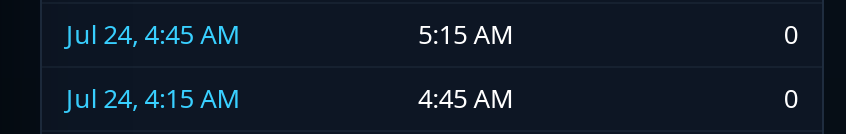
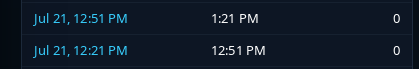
[66,16,514,52] Jul 24, 4:45 AM | 5:15 AM -> [34,9,259,27] Jul 21, 12:51 PM | 1:21 PM
[66,80,514,116] Jul 24, 4:15 AM | 4:45 AM -> [34,41,266,59] Jul 21, 12:21 PM | 12:51 PM

